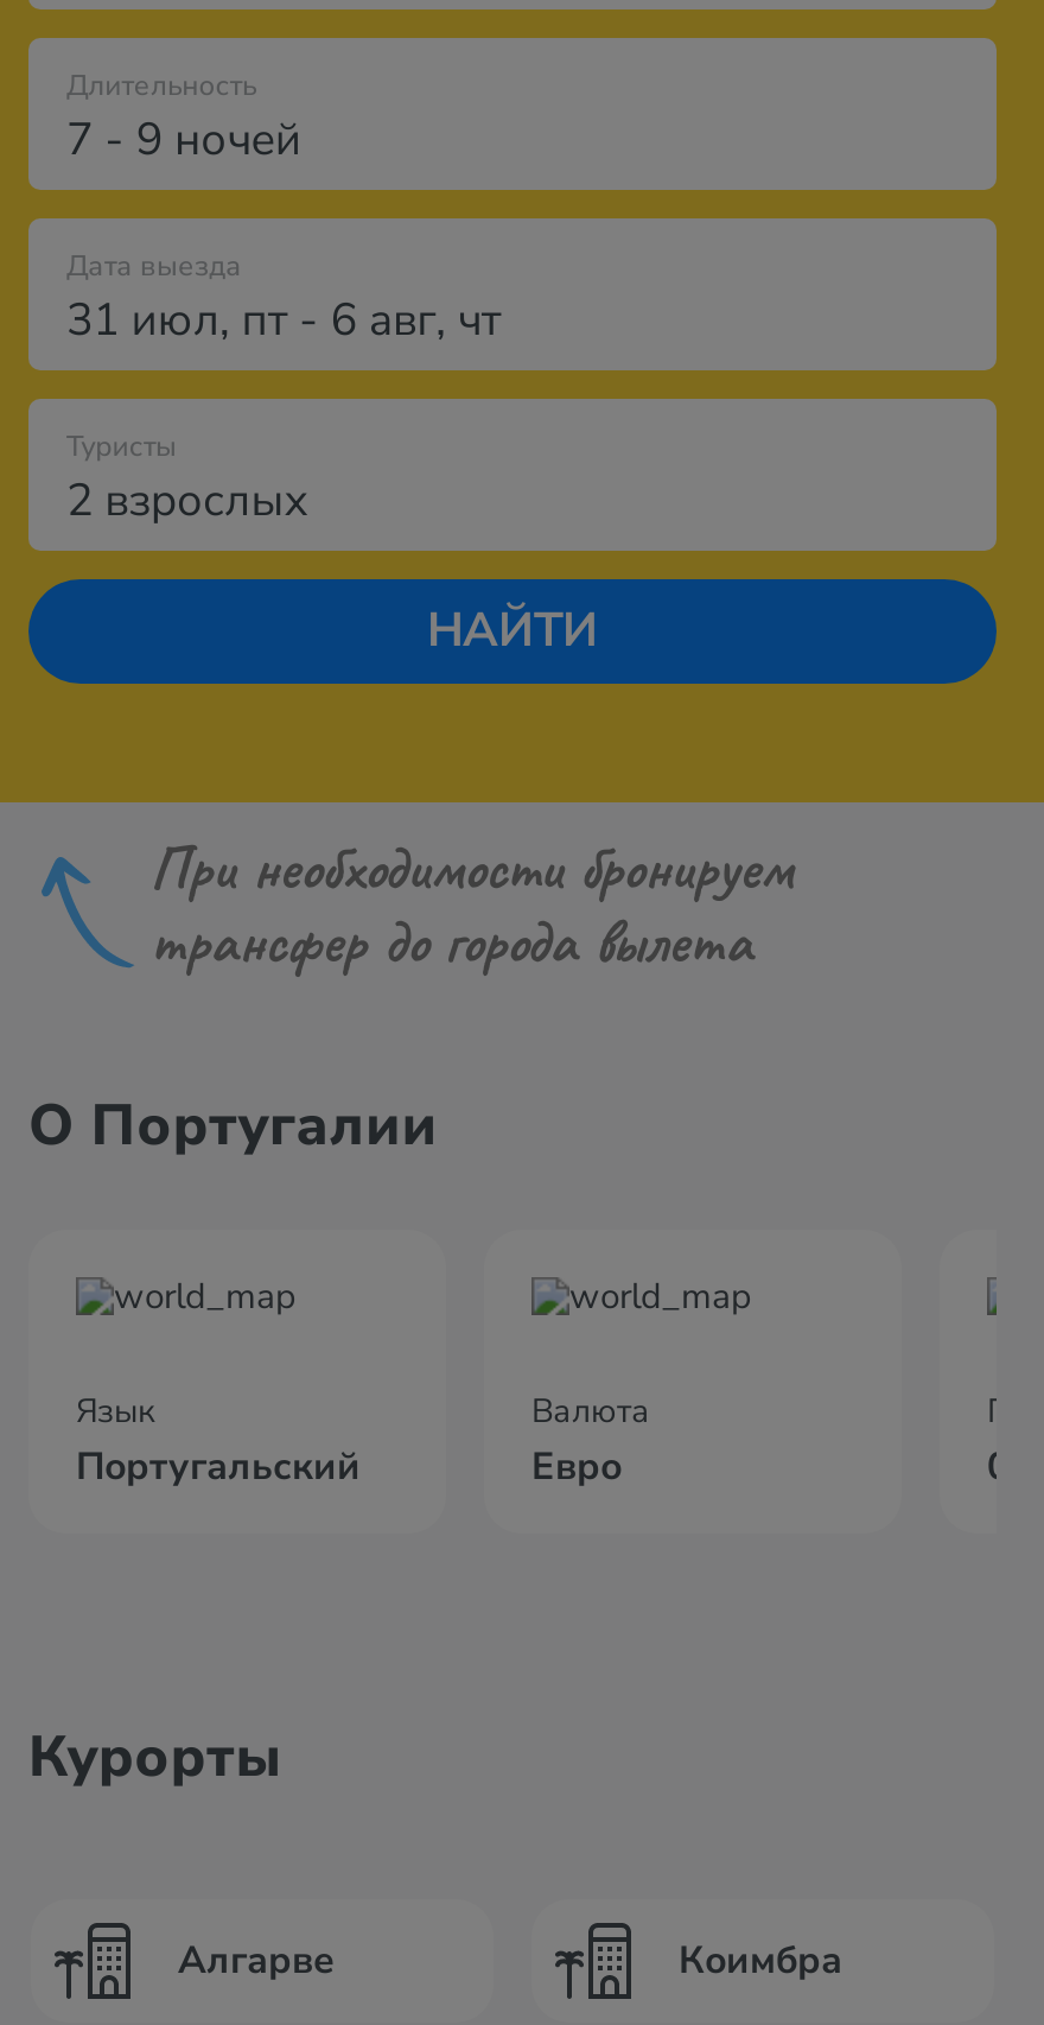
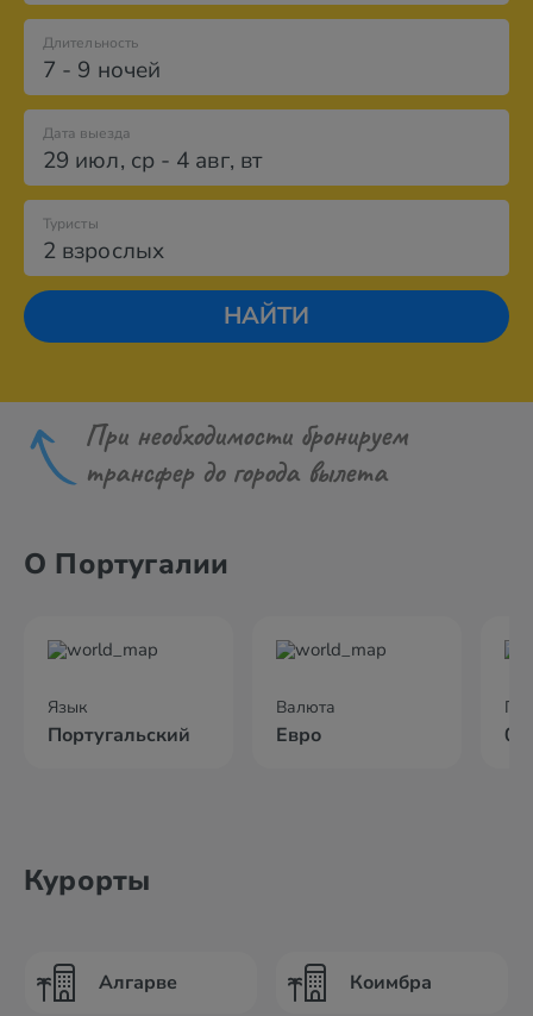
[66,290,501,351] 31 июл, пт - 6 авг, чт -> [43,145,262,176] 29 июл, ср - 4 авг, вт

